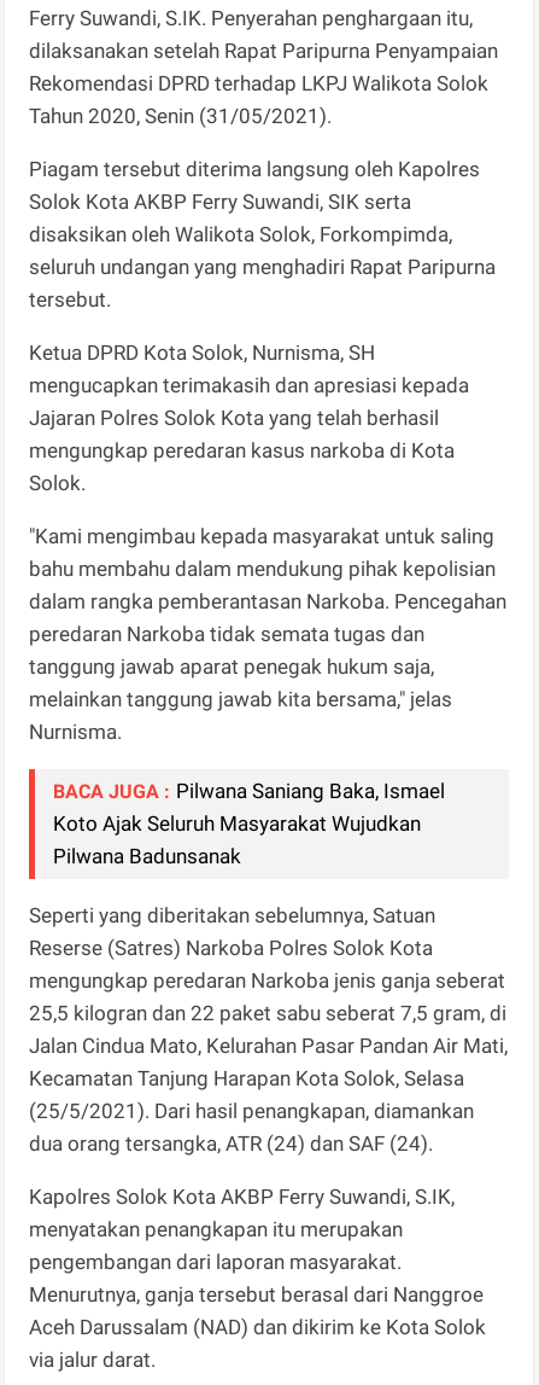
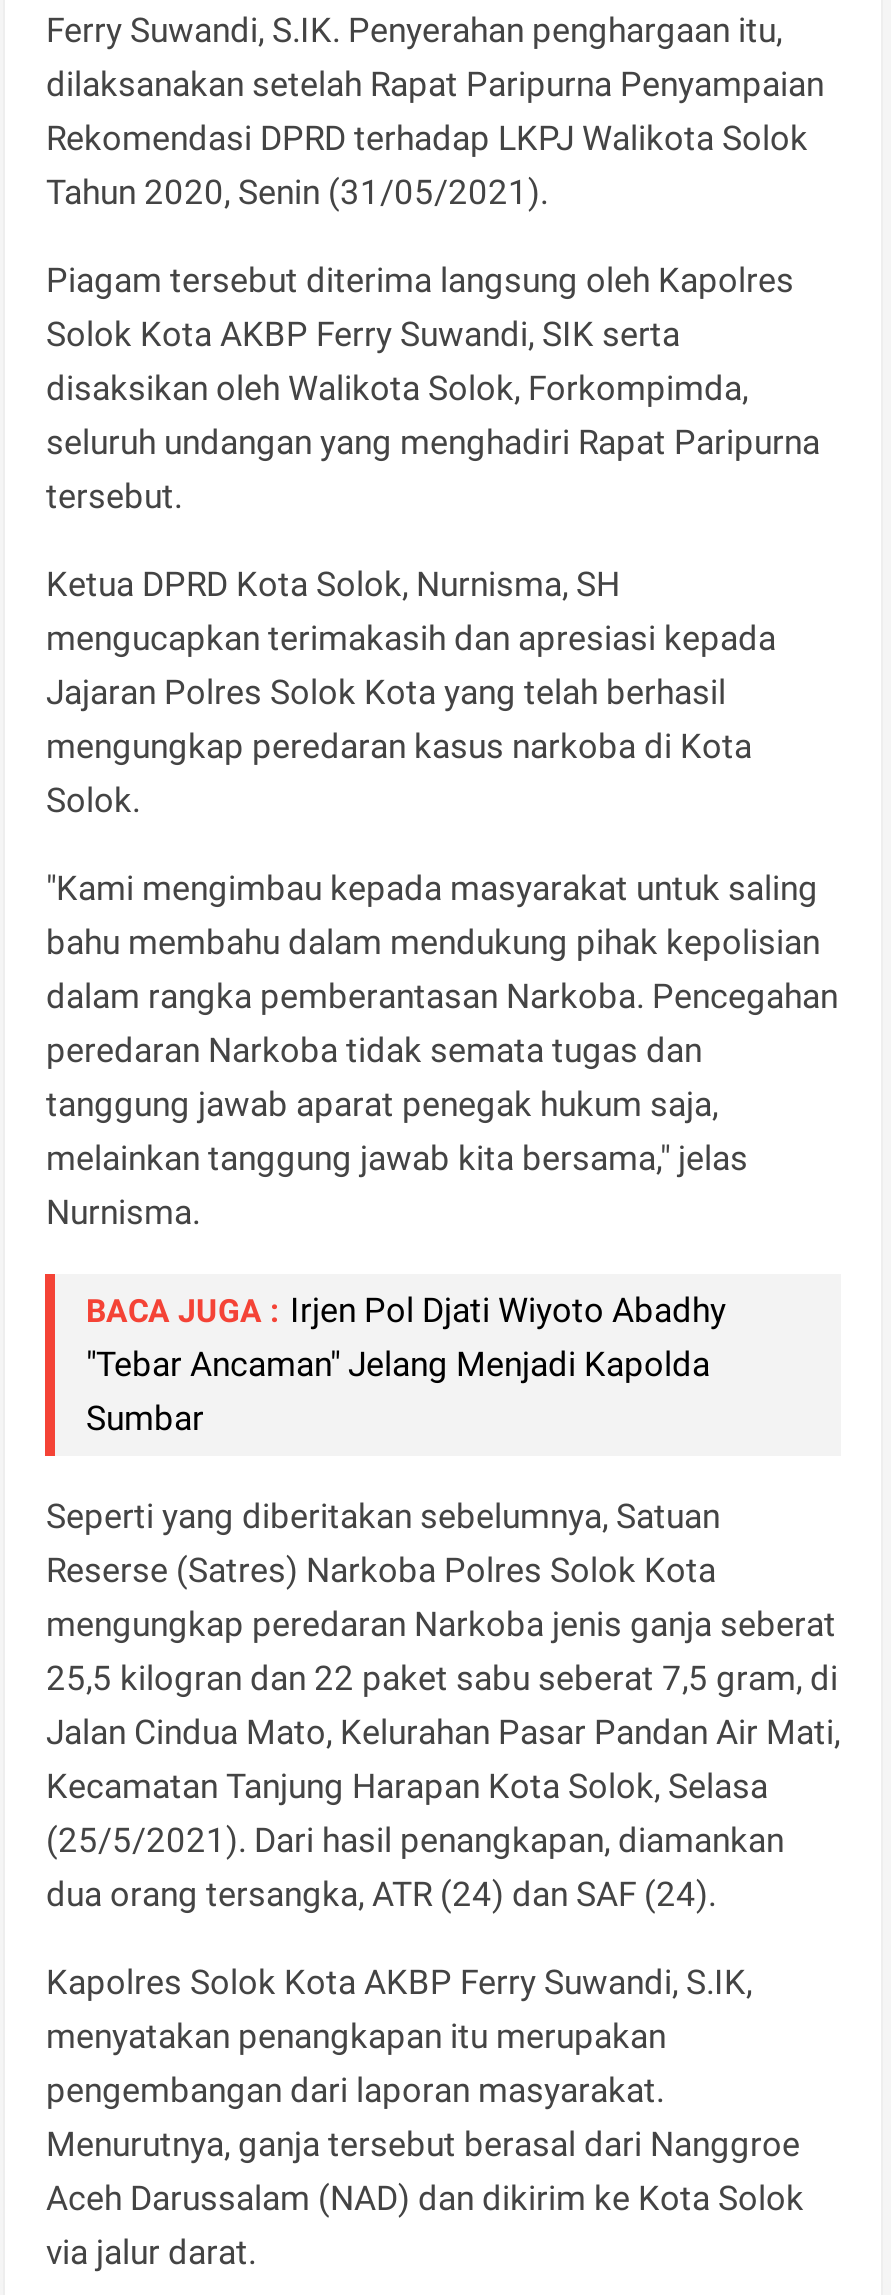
[54,779,446,868] BACA JUGA : Pilwana Saniang Baka, Ismael | Koto Ajak Seluruh Masyarakat Wujudkan | Pilwana Badunsanak -> [86,1290,726,1438] BACA JUGA : Irjen Pol Djati Wiyoto Abadhy | "Tebar Ancaman" Jelang Menjadi Kapolda | Sumbar

